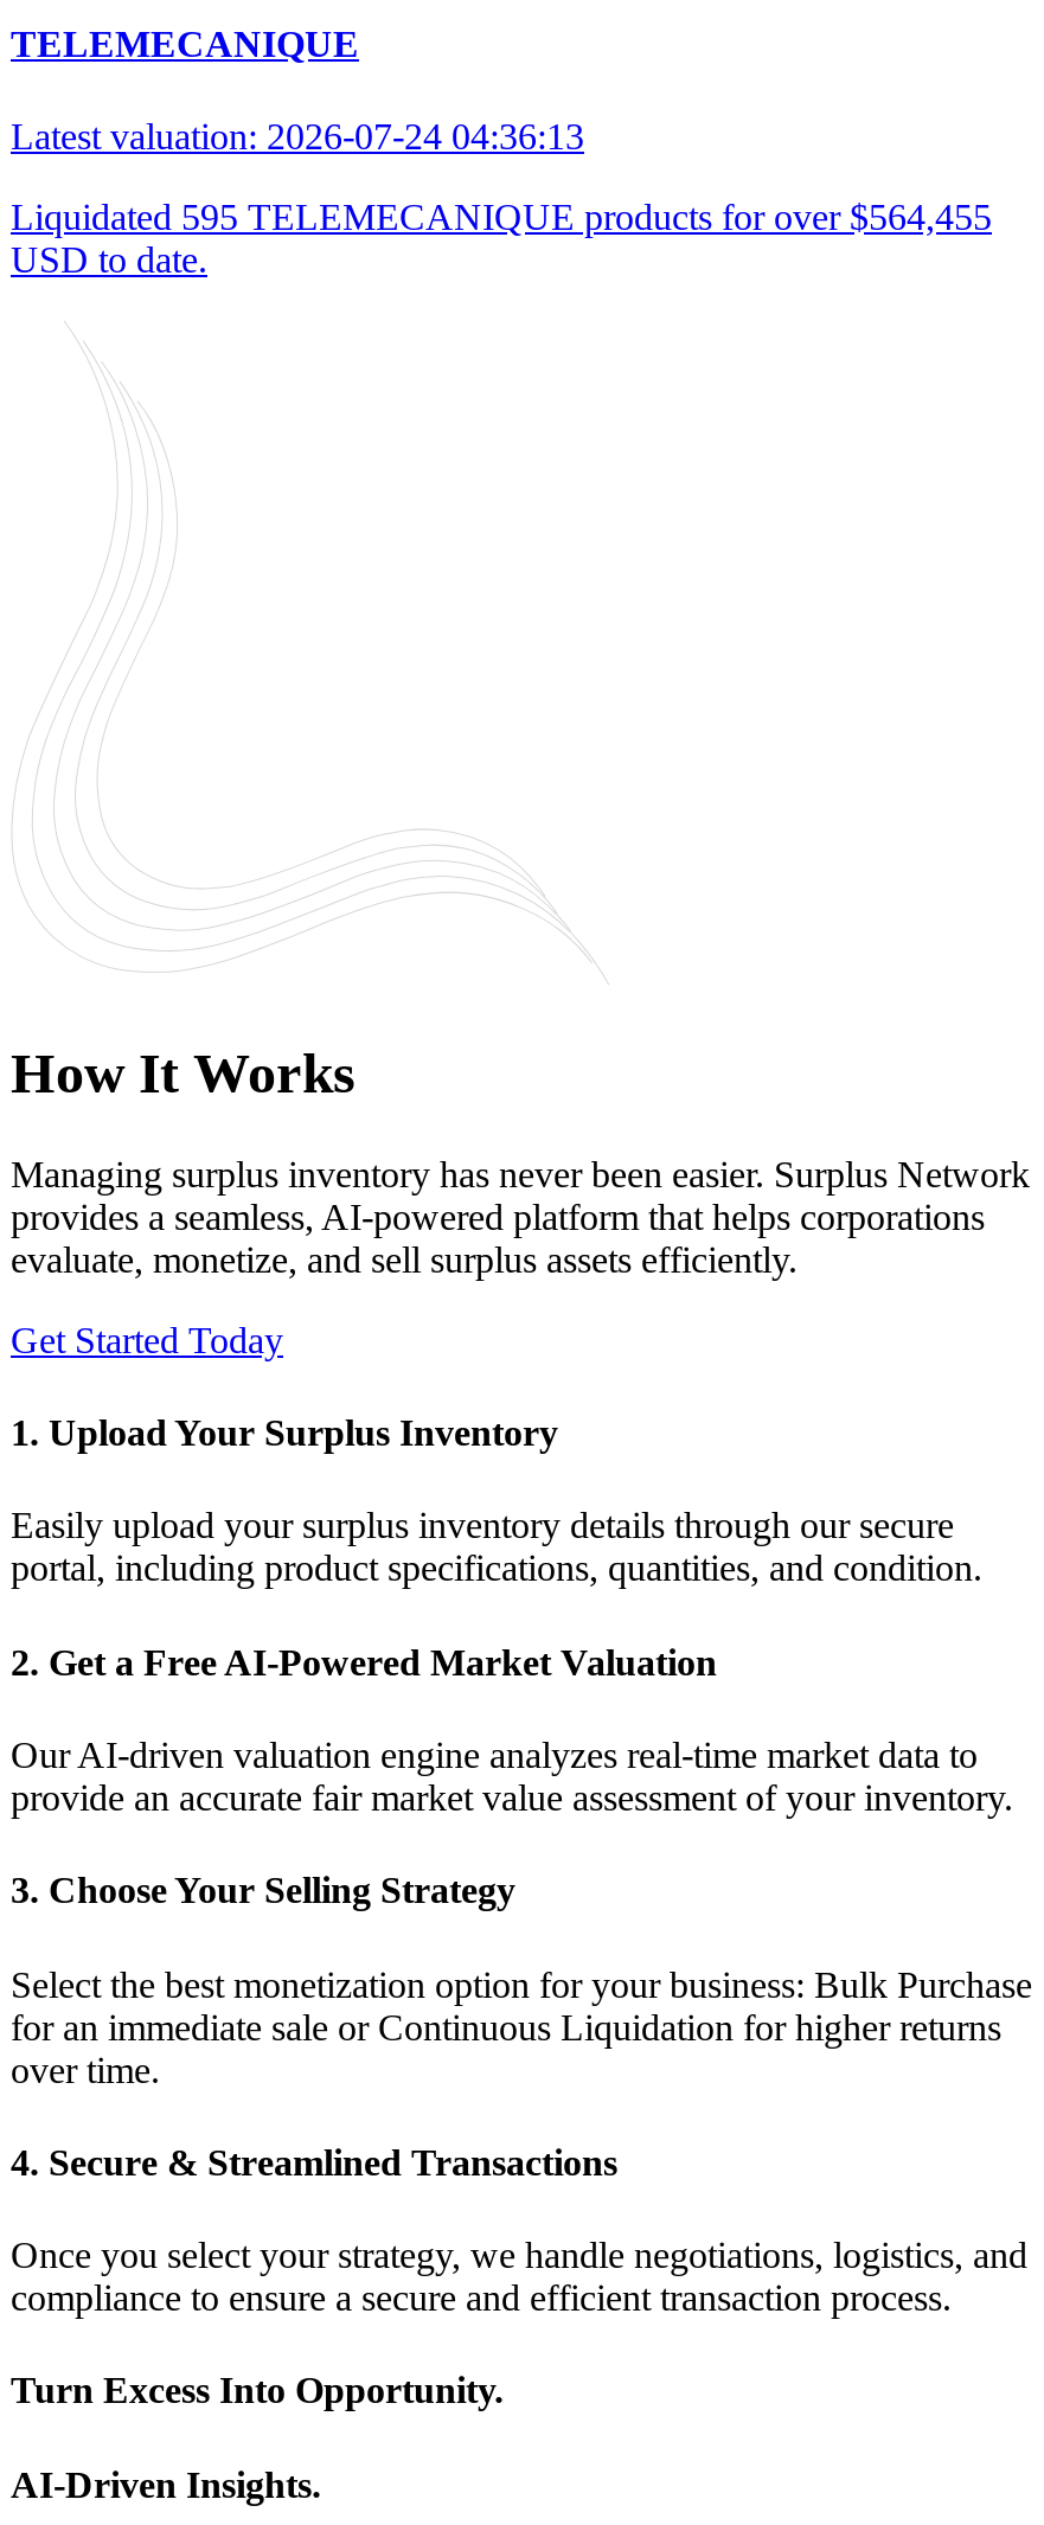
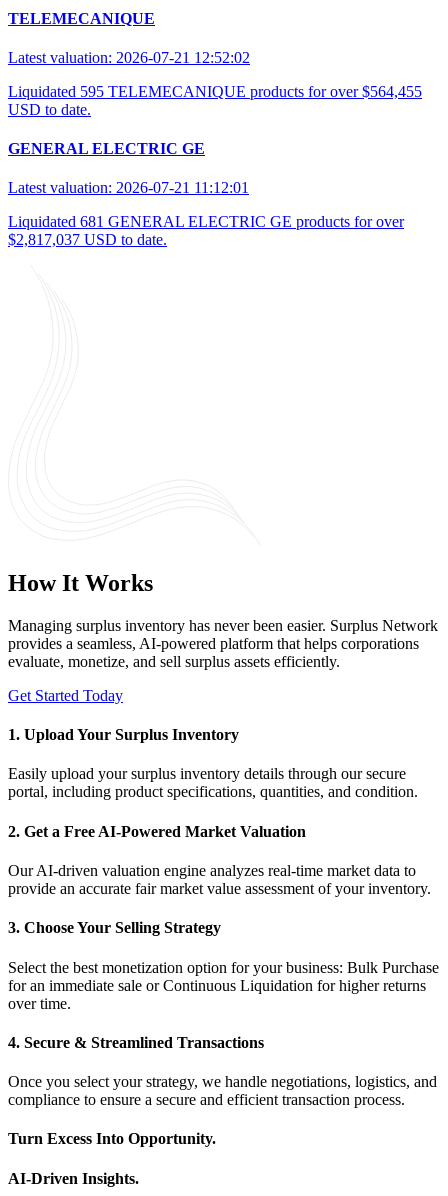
[11,117,584,157] Latest valuation: 2026-07-24 04:36:13 -> [8,49,250,66] Latest valuation: 2026-07-21 12:52:02
none -> [8,140,404,248] GENERAL ELECTRIC GE | Latest valuation: 2026-07-21 11:12:01 | Liquidated 681 GENERAL ELECTRIC GE products for over | $2,817,037 USD to date.

